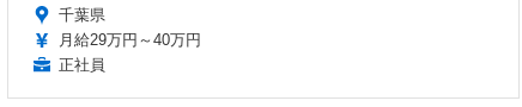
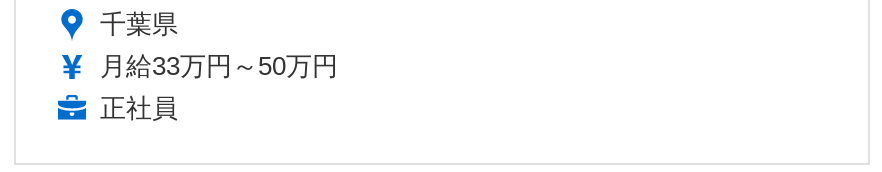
[59,31,201,49] 月給29万円～40万円 -> [100,52,338,82] 月給33万円～50万円

